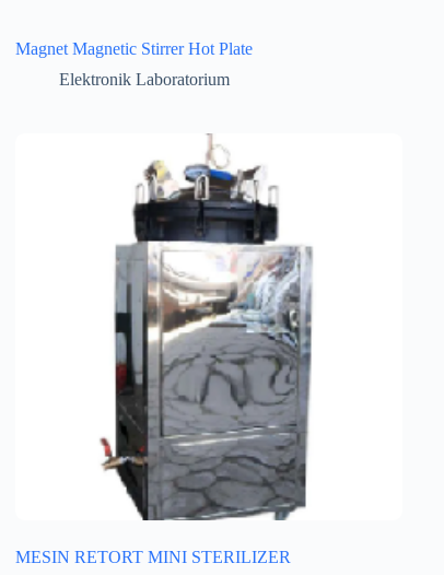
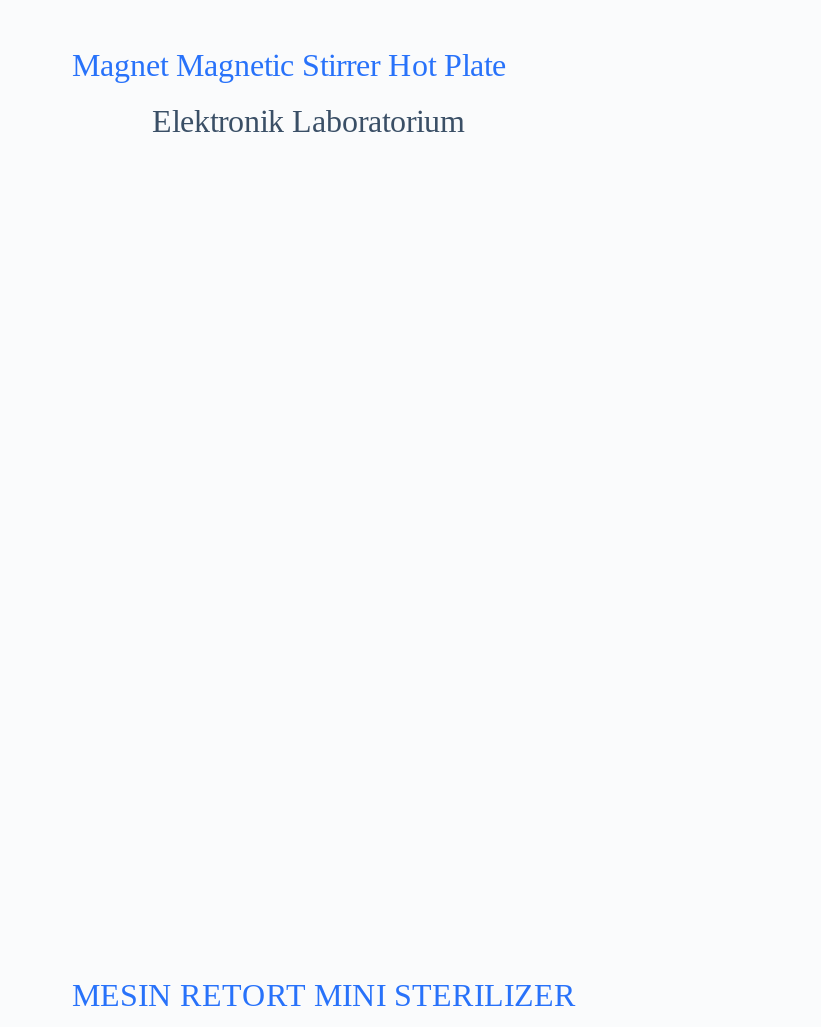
[100,133,313,521] [image] -> none

